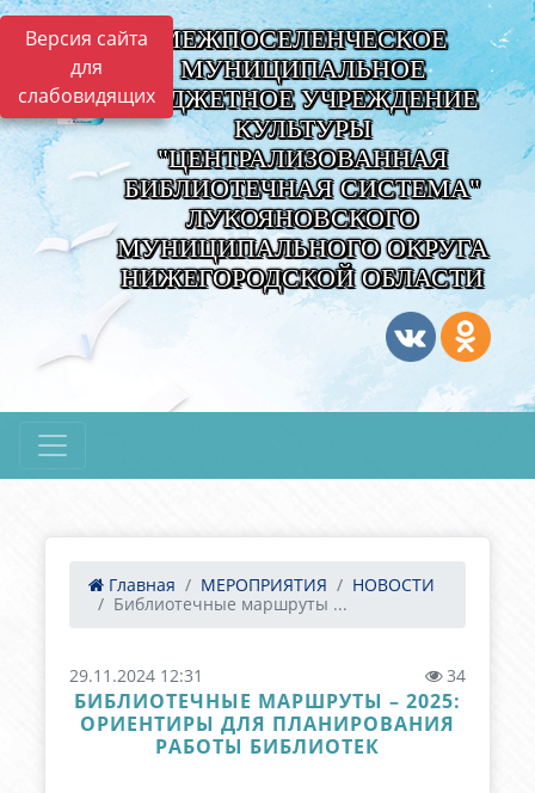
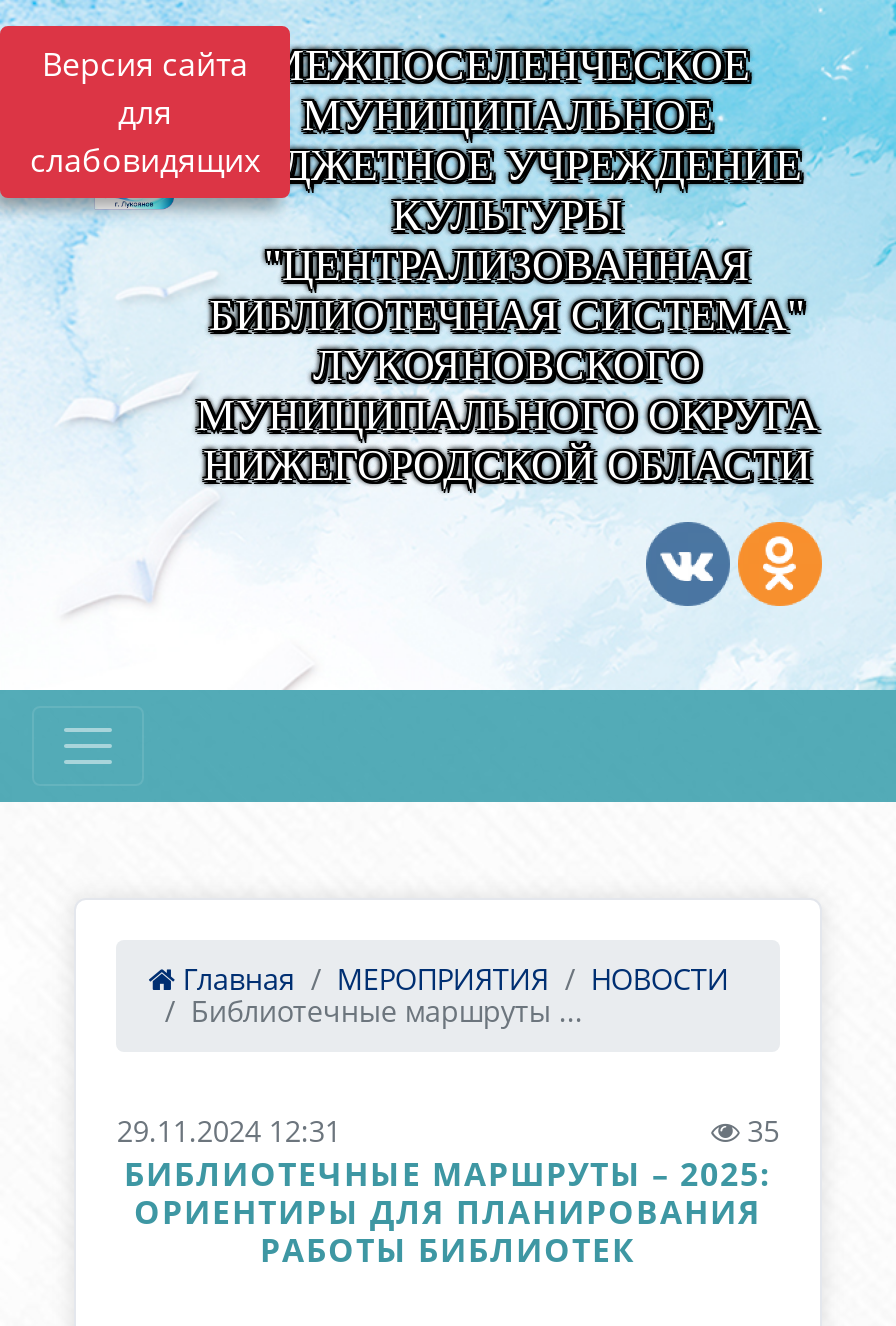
[441,664,465,687] 34 -> [739,1112,779,1150] 35

